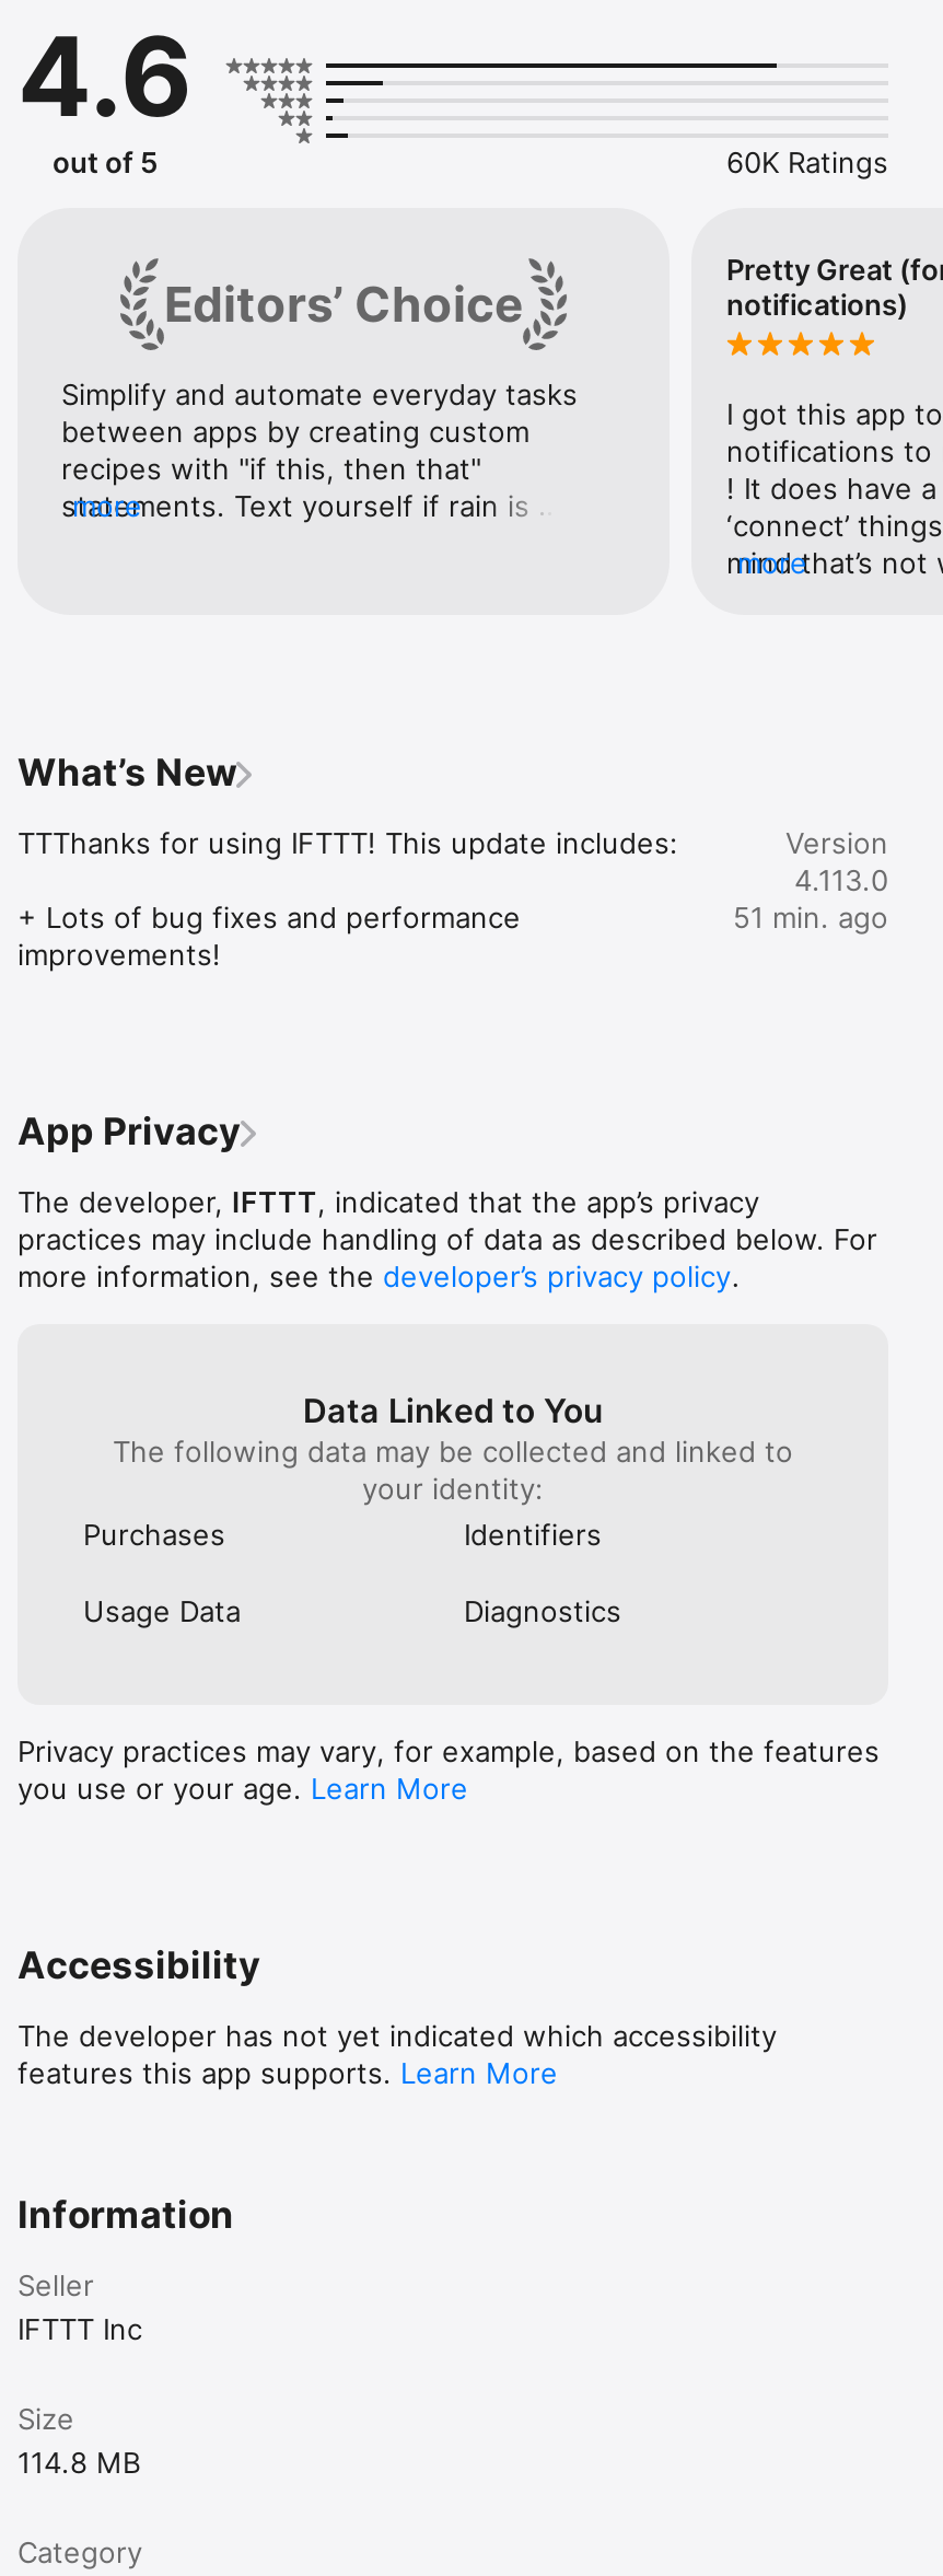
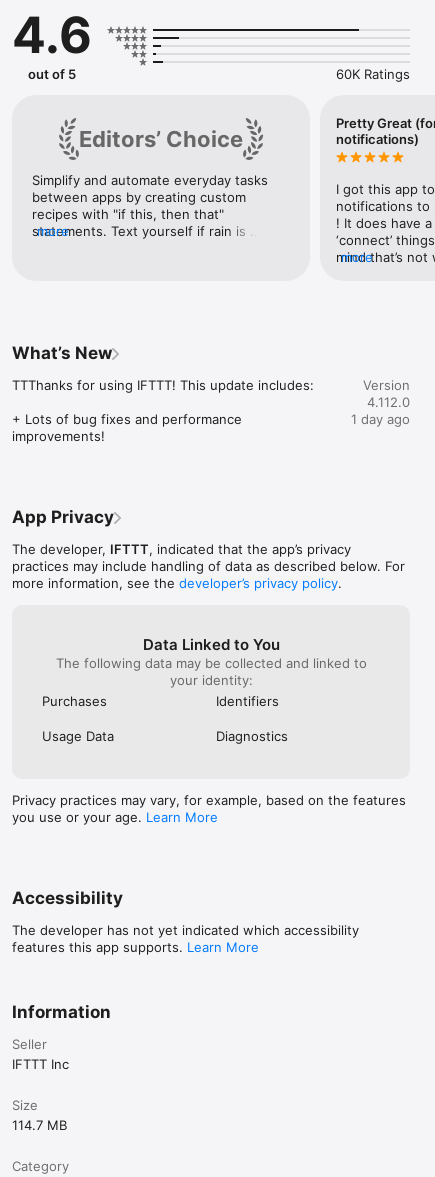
[794,863,888,898] 4.113.0 -> [367,394,410,410] 4.112.0
[733,900,888,935] 51 min. ago -> [351,411,410,427] 1 day ago
[18,2445,140,2480] 114.8 MB -> [12,1117,67,1133] 114.7 MB

